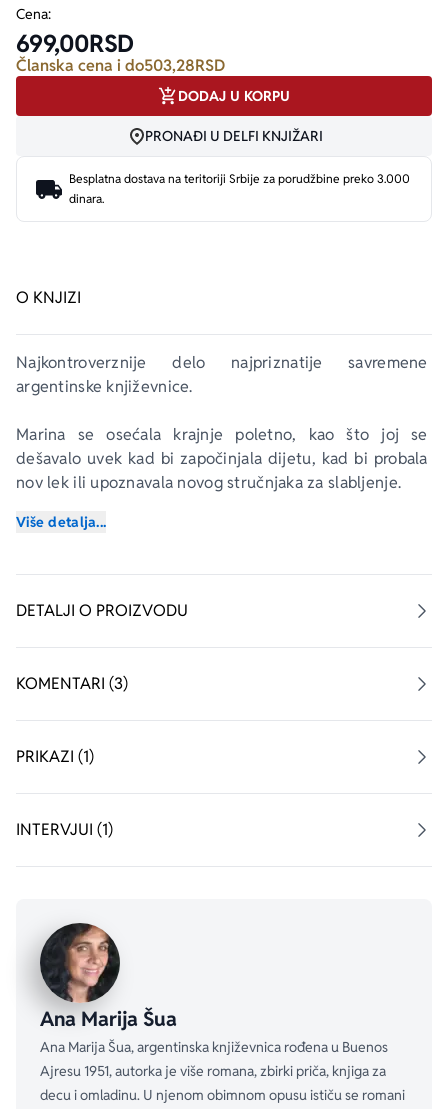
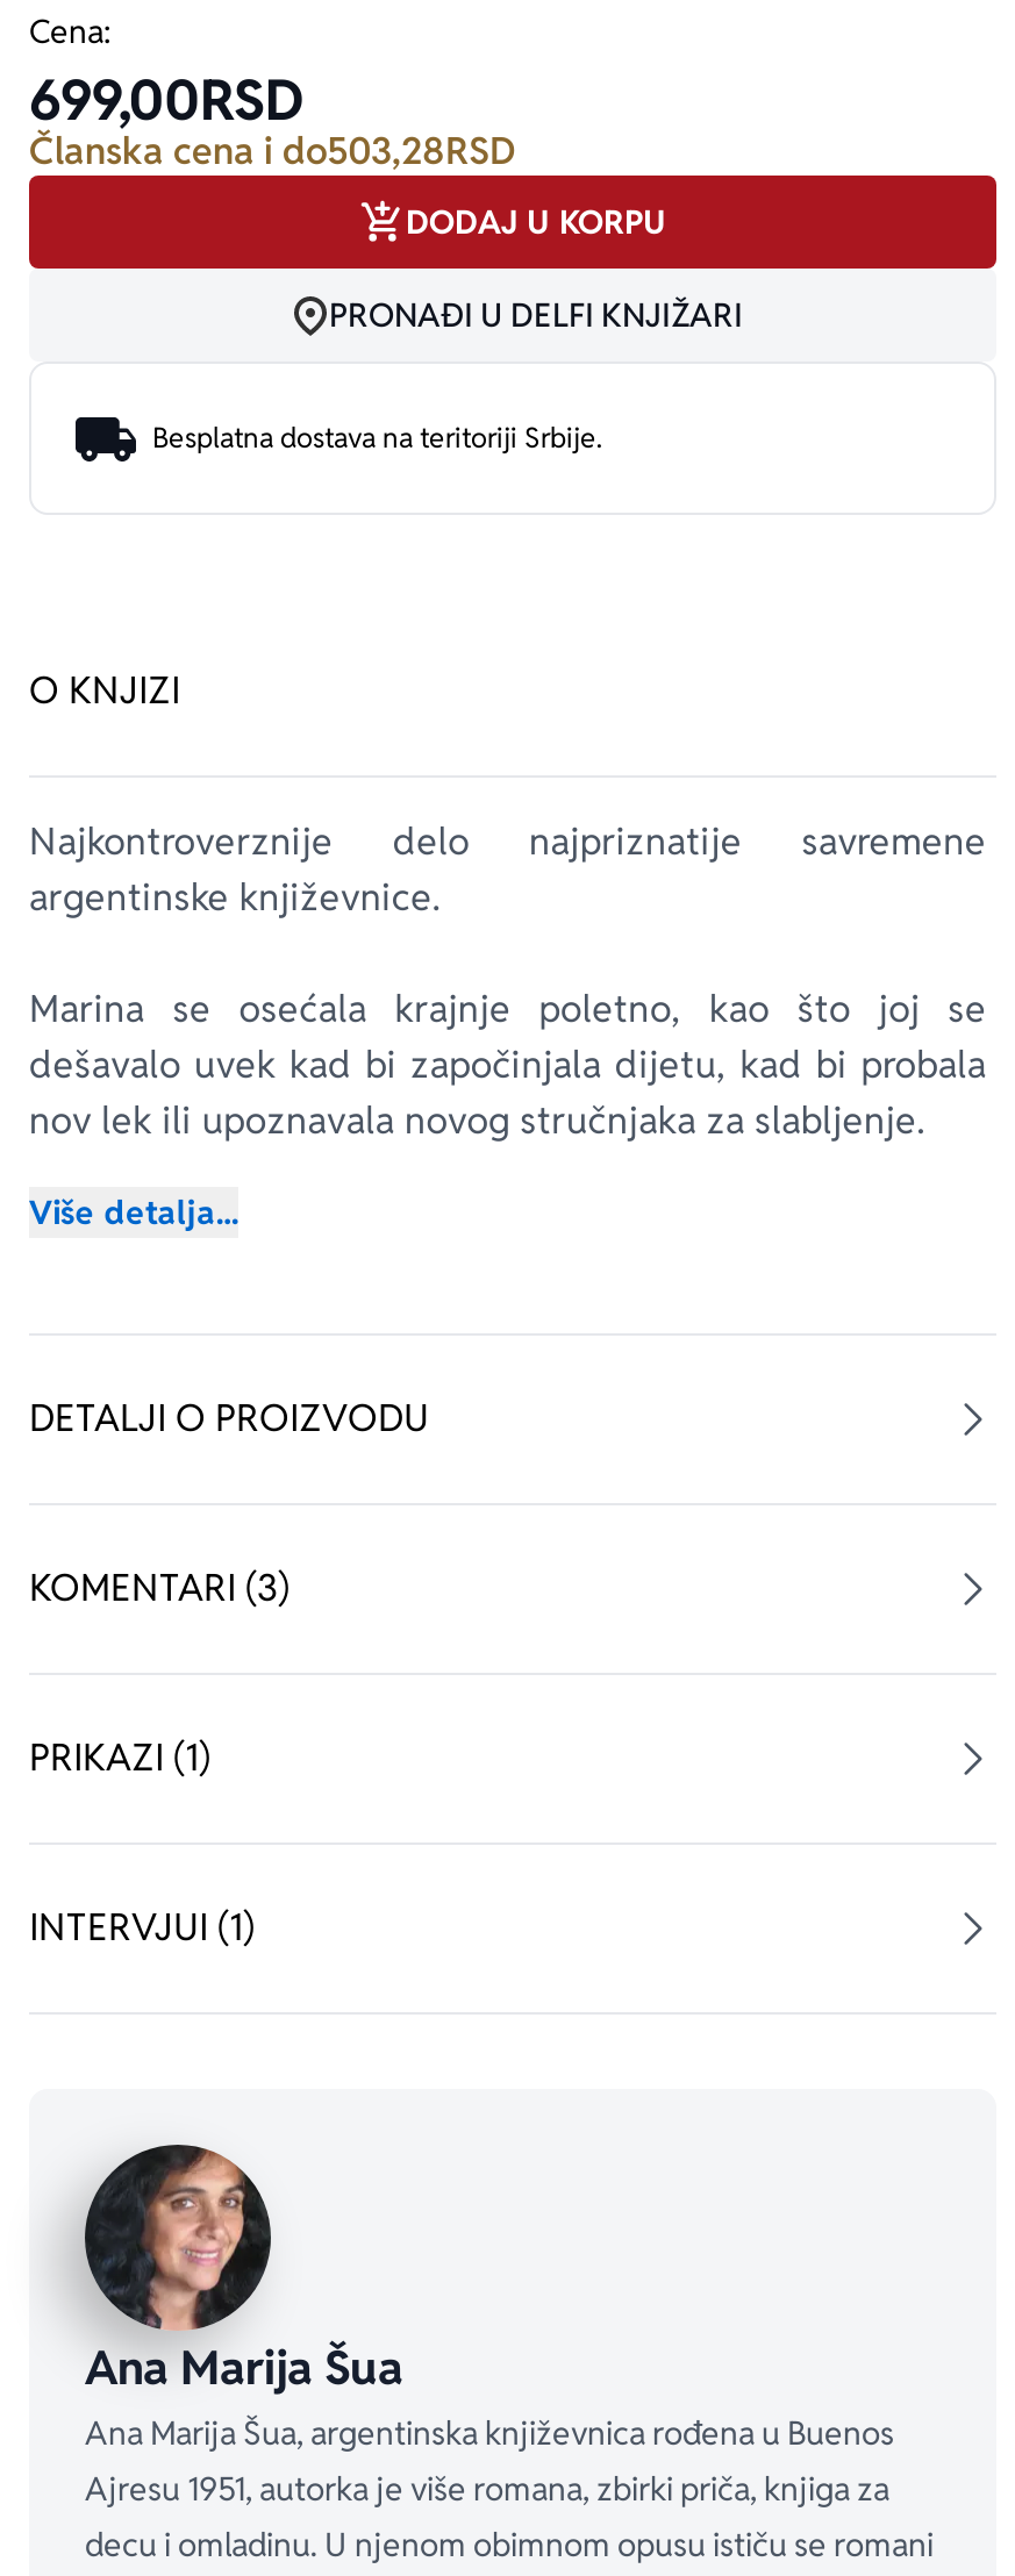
[69,171,410,206] Besplatna dostava na teritoriji Srbije za porudžbine preko 3.000 | dinara. -> [152,420,601,455] Besplatna dostava na teritoriji Srbije.

